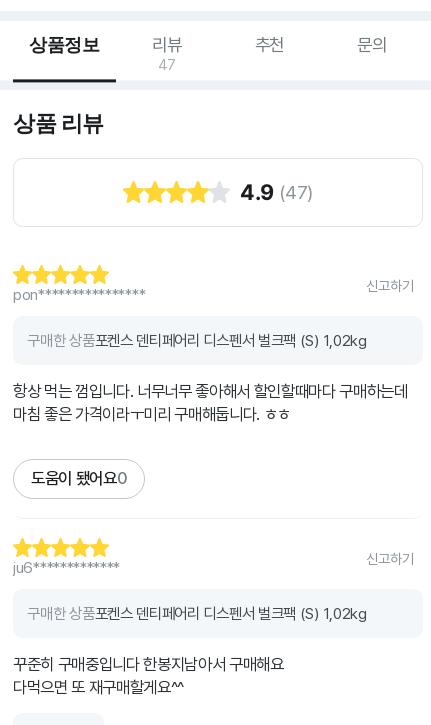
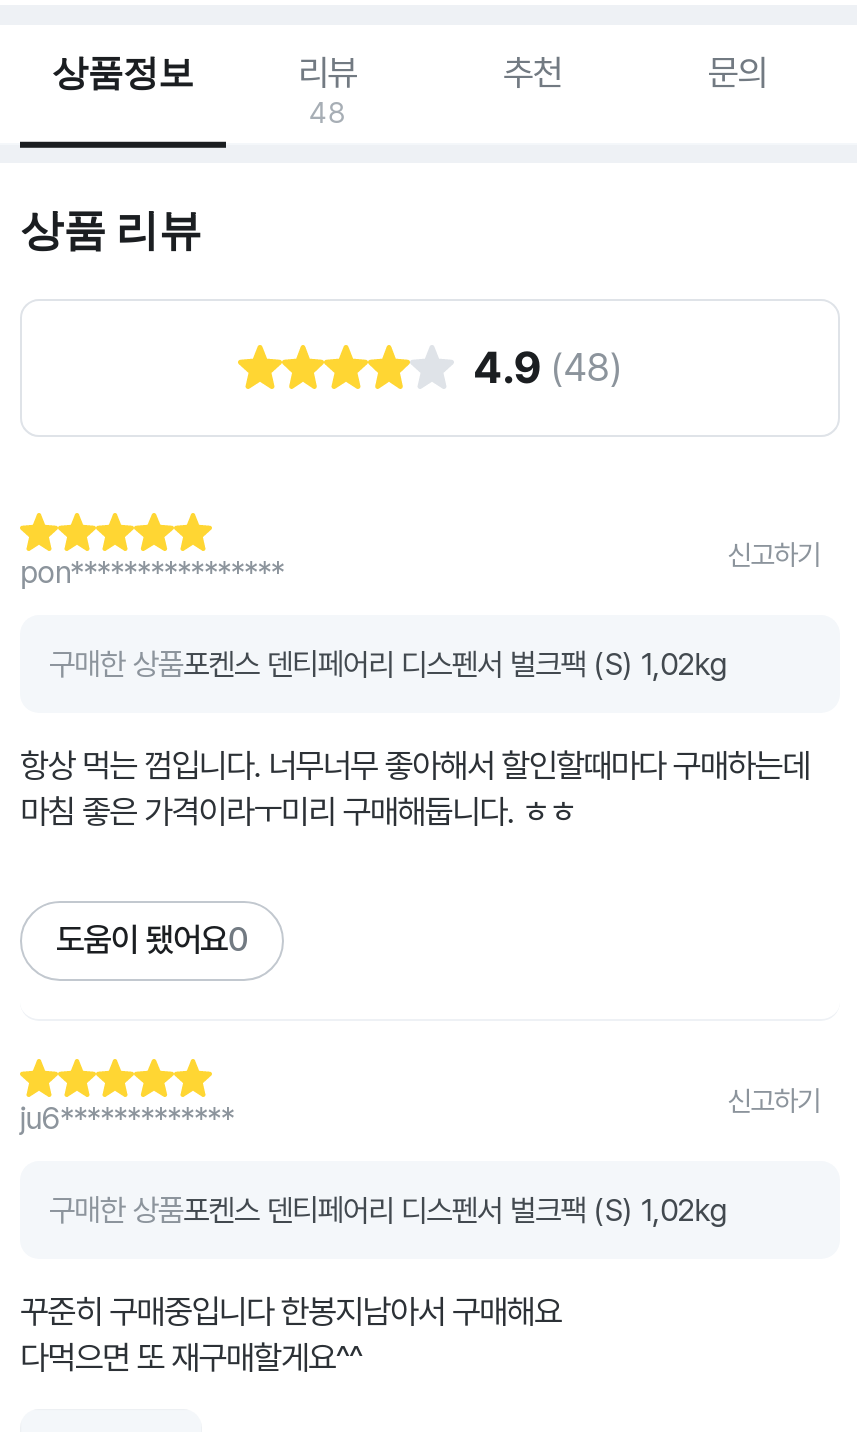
[158,56,176,73] 47 -> [309,95,346,129] 48
[240,179,313,205] 4.9 (47) -> [473,340,621,392] 4.9 (48)

